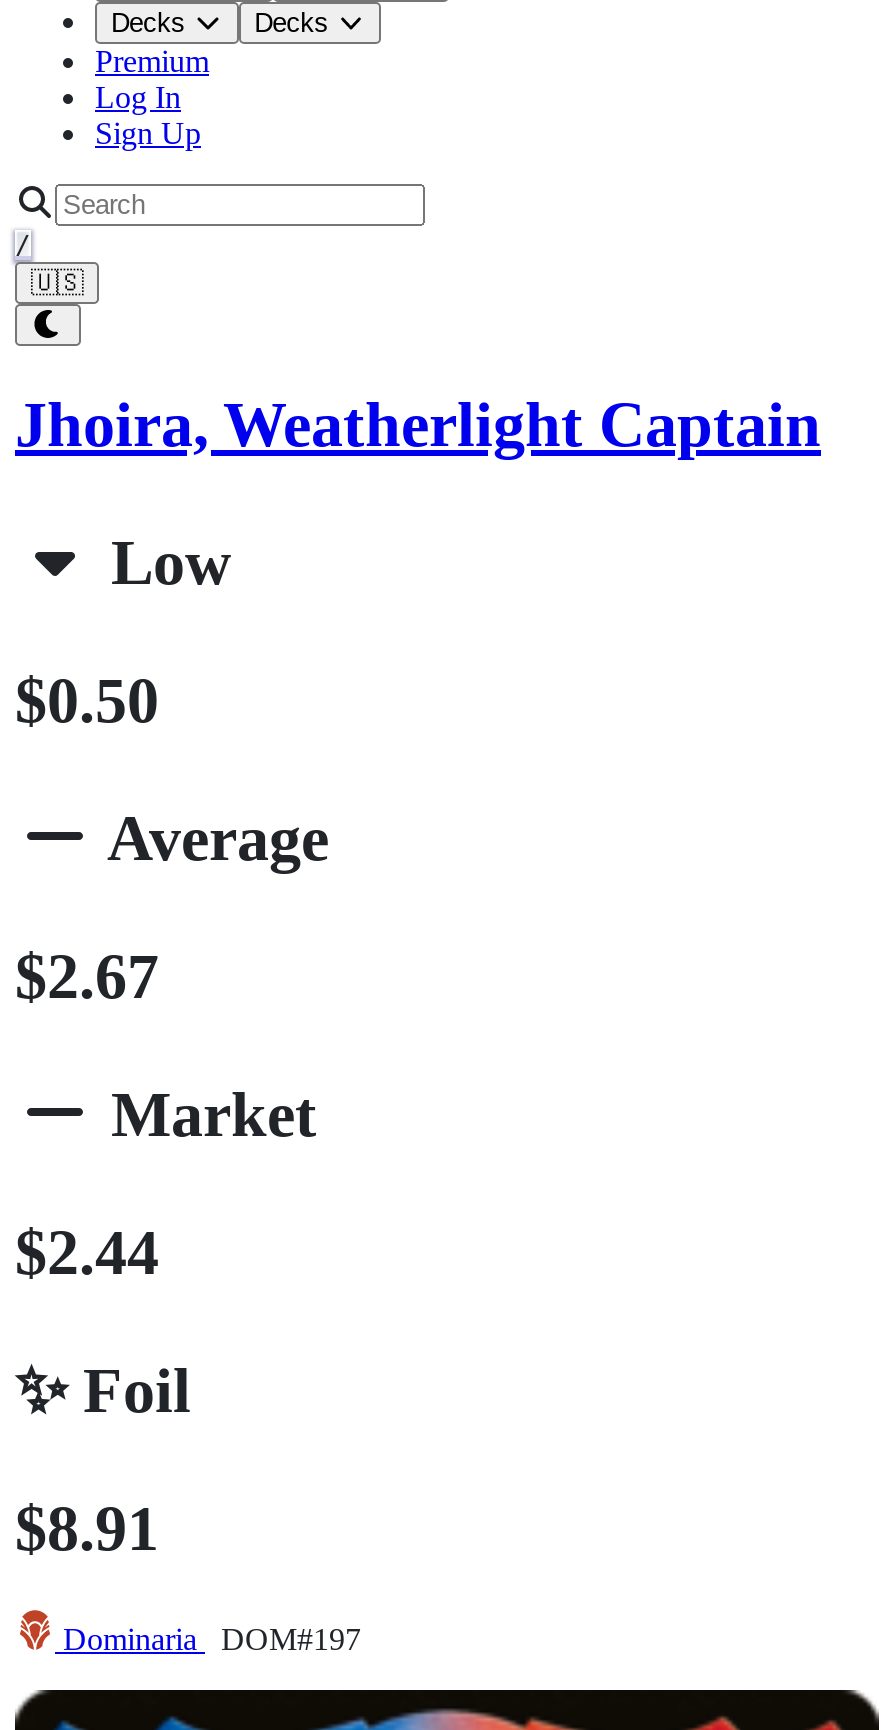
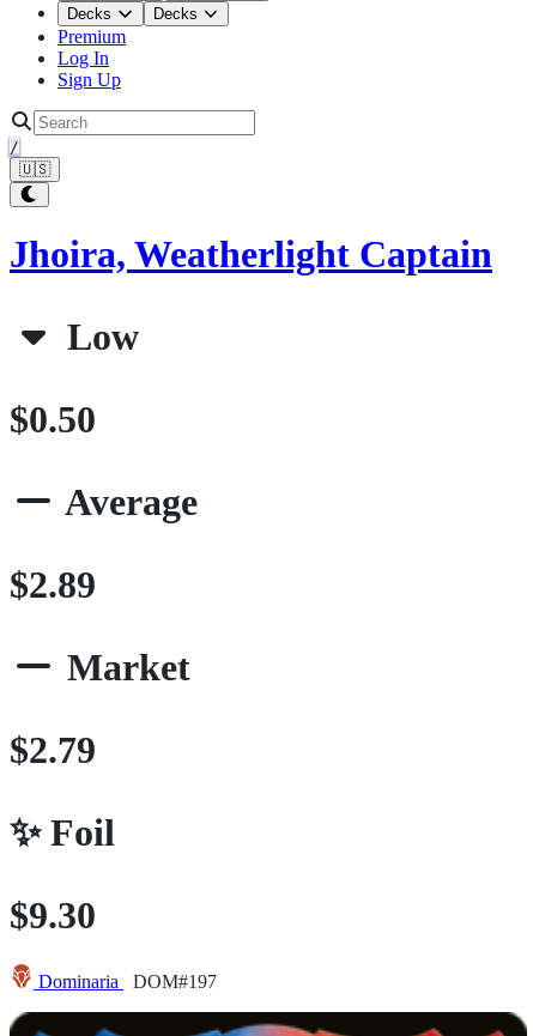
[15,941,159,1013] $2.67 -> [10,563,96,607] $2.89
[15,1217,159,1289] $2.44 -> [10,729,96,772] $2.79
[15,1493,159,1565] $8.91 -> [10,894,96,937] $9.30

